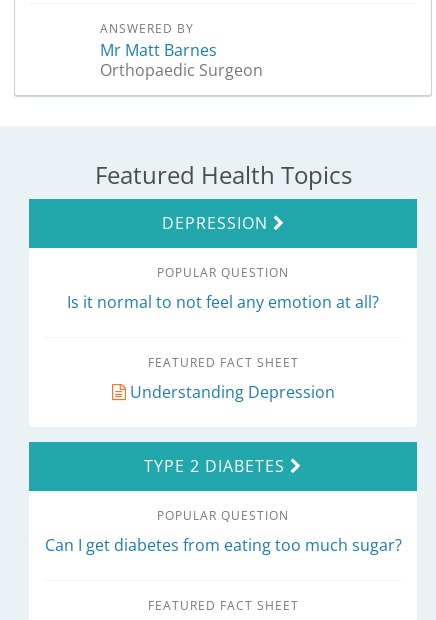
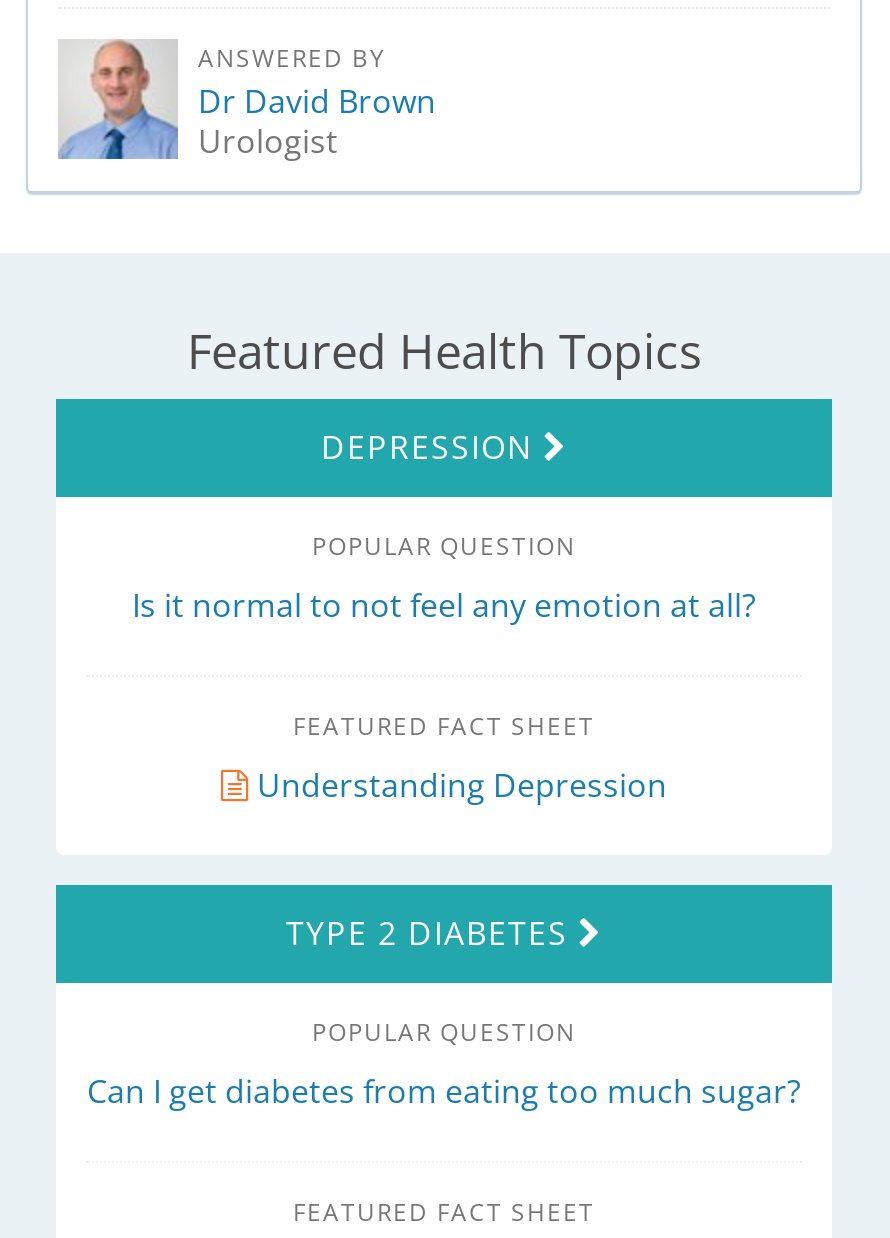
none -> [56,37,178,161] [image]
[100,39,263,81] Mr Matt Barnes | Orthopaedic Surgeon -> [198,79,436,163] Dr David Brown | Urologist

